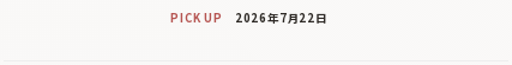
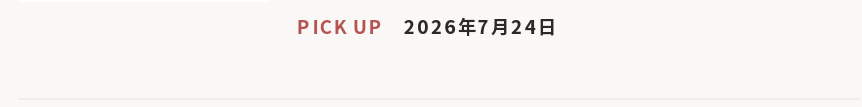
[171,10,327,26] PICK UP 2026年7月22日 -> [297,12,558,40] PICK UP 2026年7月24日

